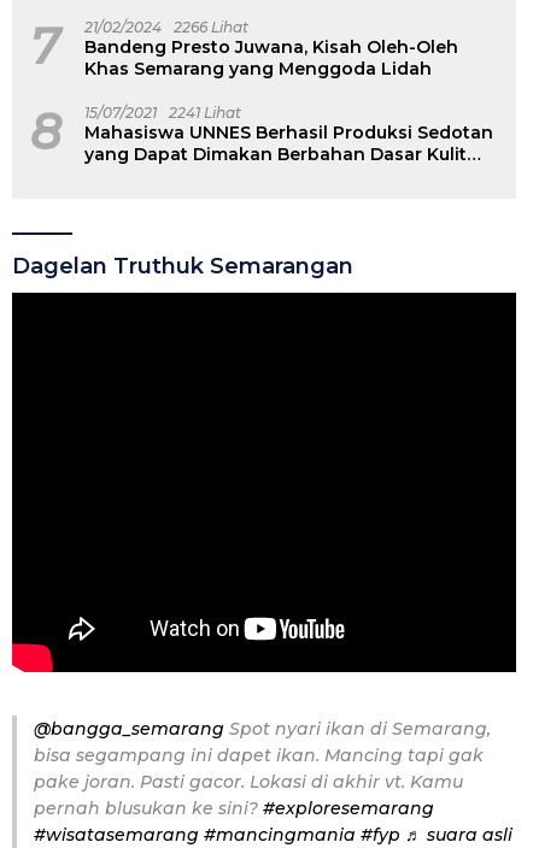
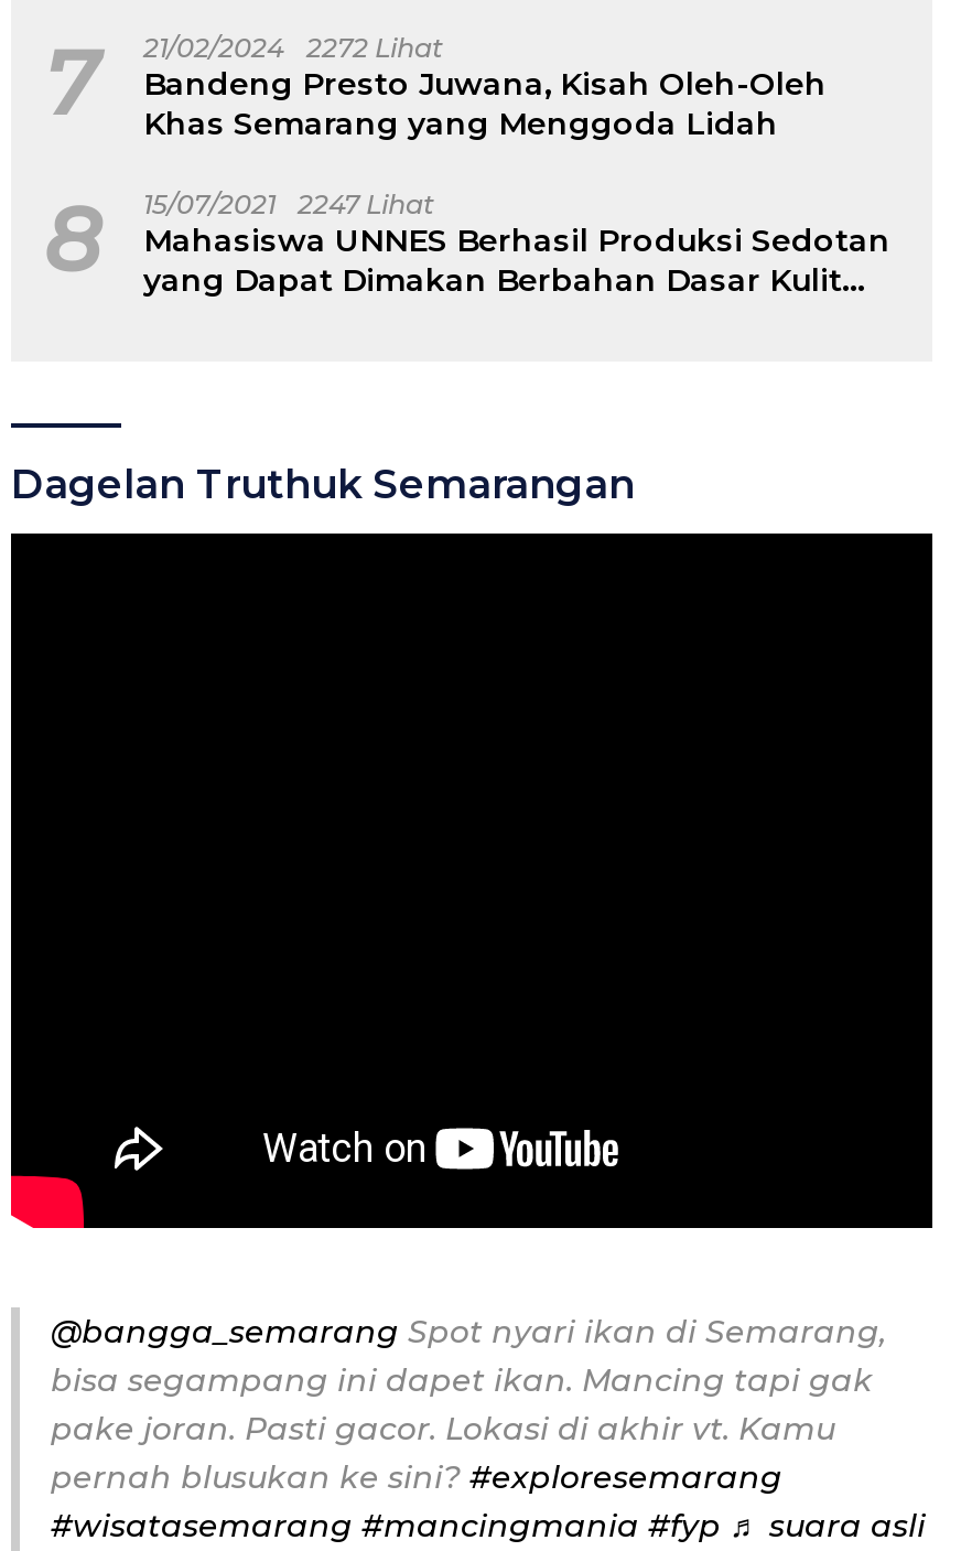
[30,16,458,79] 7 21/02/2024 Bandeng Presto Juwana, Kisah Oleh-Oleh Khas Semarang yang Menggoda Lidah 2266 Lihat -> [44,29,827,144] 7 21/02/2024 Bandeng Presto Juwana, Kisah Oleh-Oleh Khas Semarang yang Menggoda Lidah 2272 Lihat
[30,102,493,165] 8 15/07/2021 Mahasiswa UNNES Berhasil Produksi Sedotan yang Dapat Dimakan Berbahan Dasar Kulit 2241 Lihat -> [44,185,890,300] 8 15/07/2021 Mahasiswa UNNES Berhasil Produksi Sedotan yang Dapat Dimakan Berbahan Dasar Kulit 2247 Lihat

